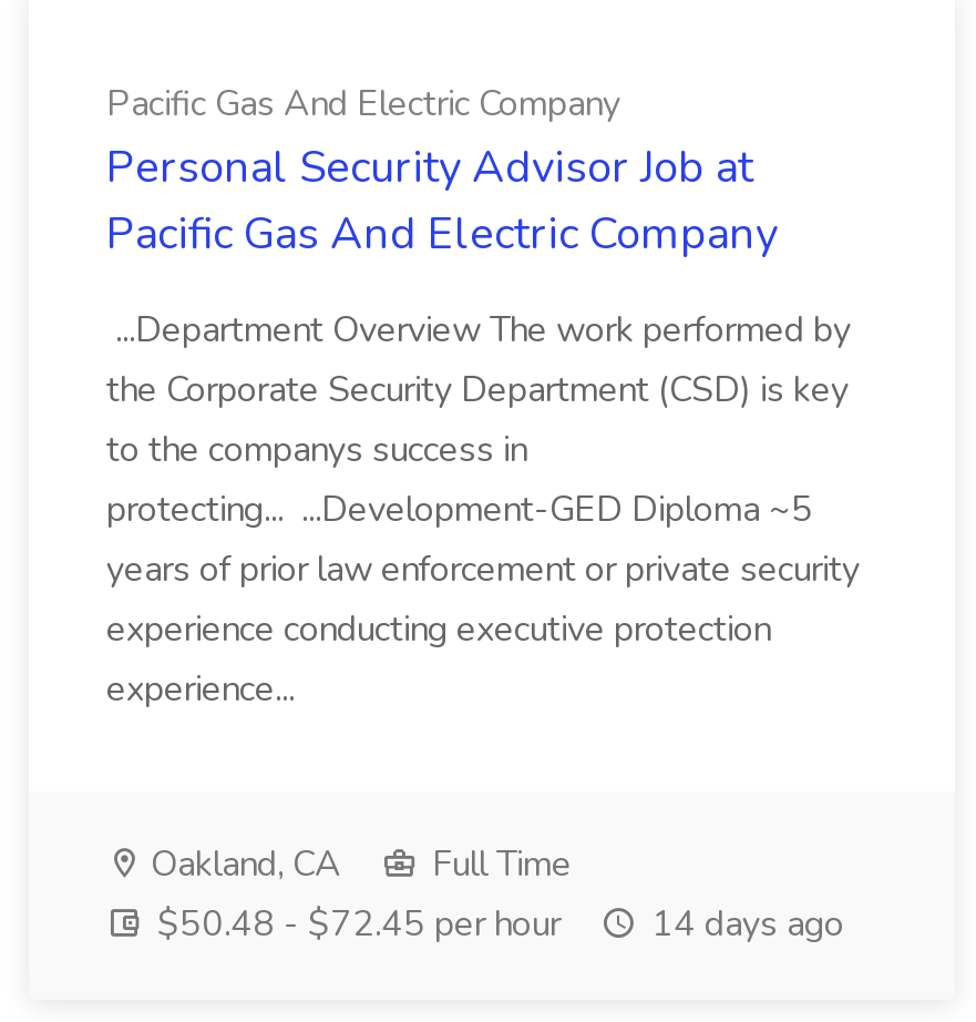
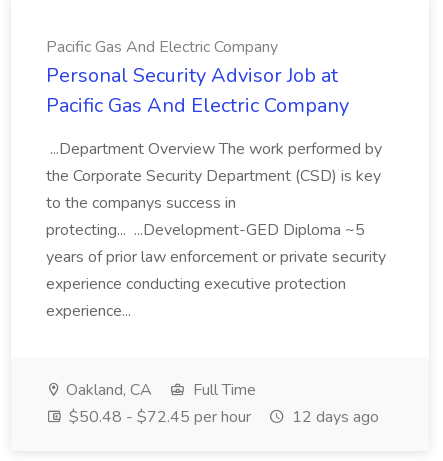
[148,900,844,949] $50.48 - $72.45 per hour 14 days ago -> [65,406,379,428] $50.48 - $72.45 per hour 12 days ago

